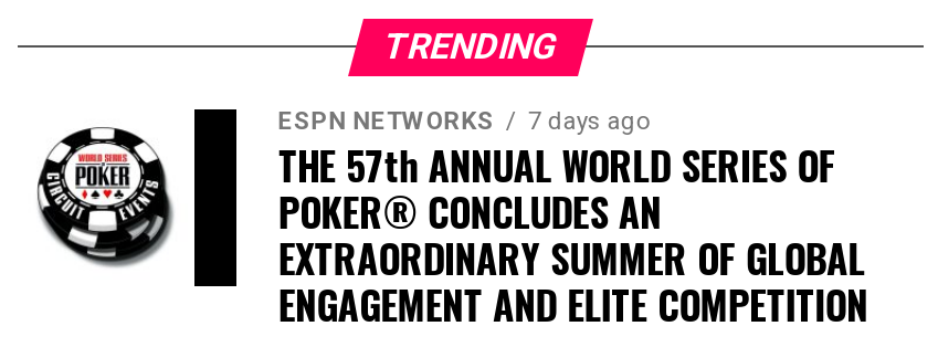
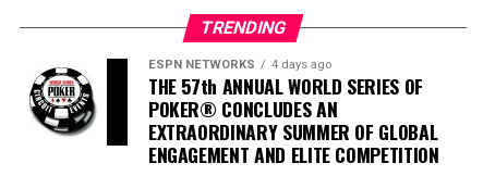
[278,106,649,135] ESPN NETWORKS 7 days ago -> [148,58,331,72] ESPN NETWORKS 4 days ago

